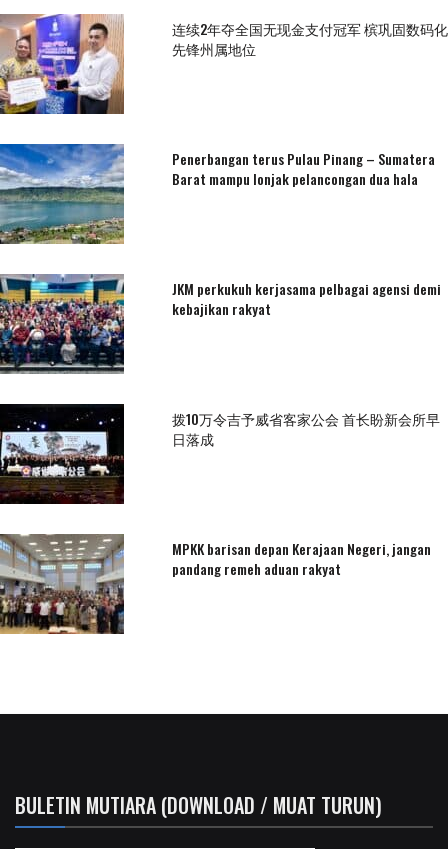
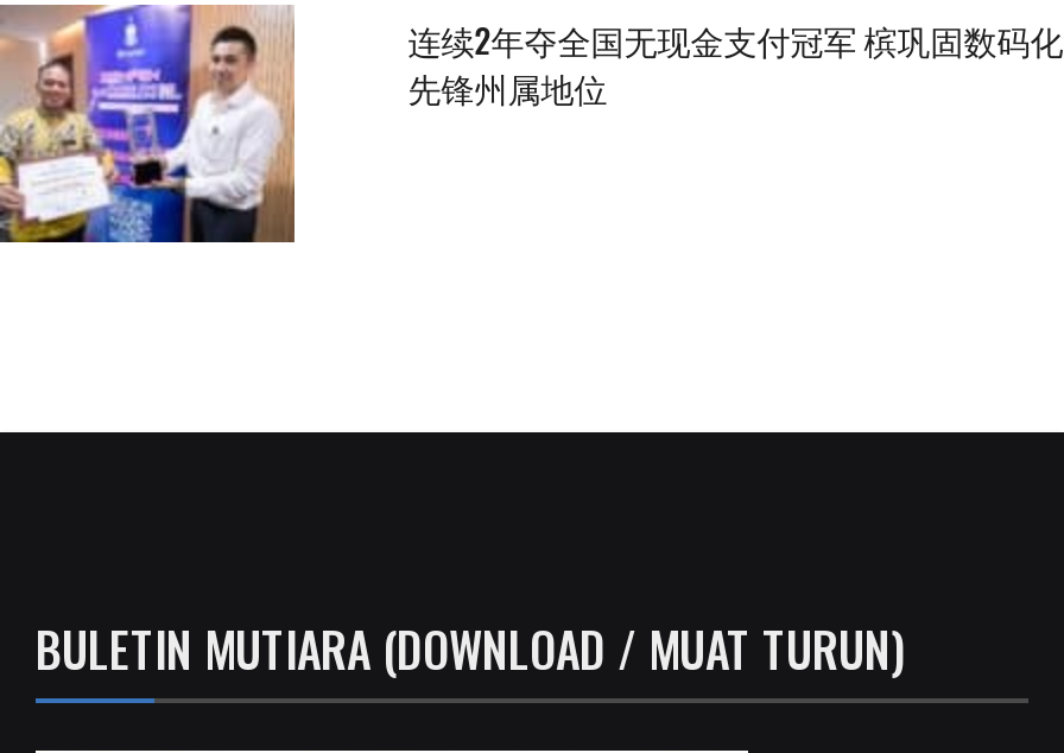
[3,143,125,245] [image] -> none
[172,148,435,189] Penerbangan terus Pulau Pinang – Sumatera | Barat mampu lonjak pelancongan dua hala -> none
[3,273,125,375] [image] -> none
[172,278,441,319] JKM perkukuh kerjasama pelbagai agensi demi | kebajikan rakyat -> none
[3,403,125,505] [image] -> none
[172,408,440,449] 拨10万令吉予威省客家公会 首长盼新会所早 | 日落成 -> none
[3,533,125,635] [image] -> none
[172,538,431,579] MPKK barisan depan Kerajaan Negeri, jangan | pandang remeh aduan rakyat -> none

